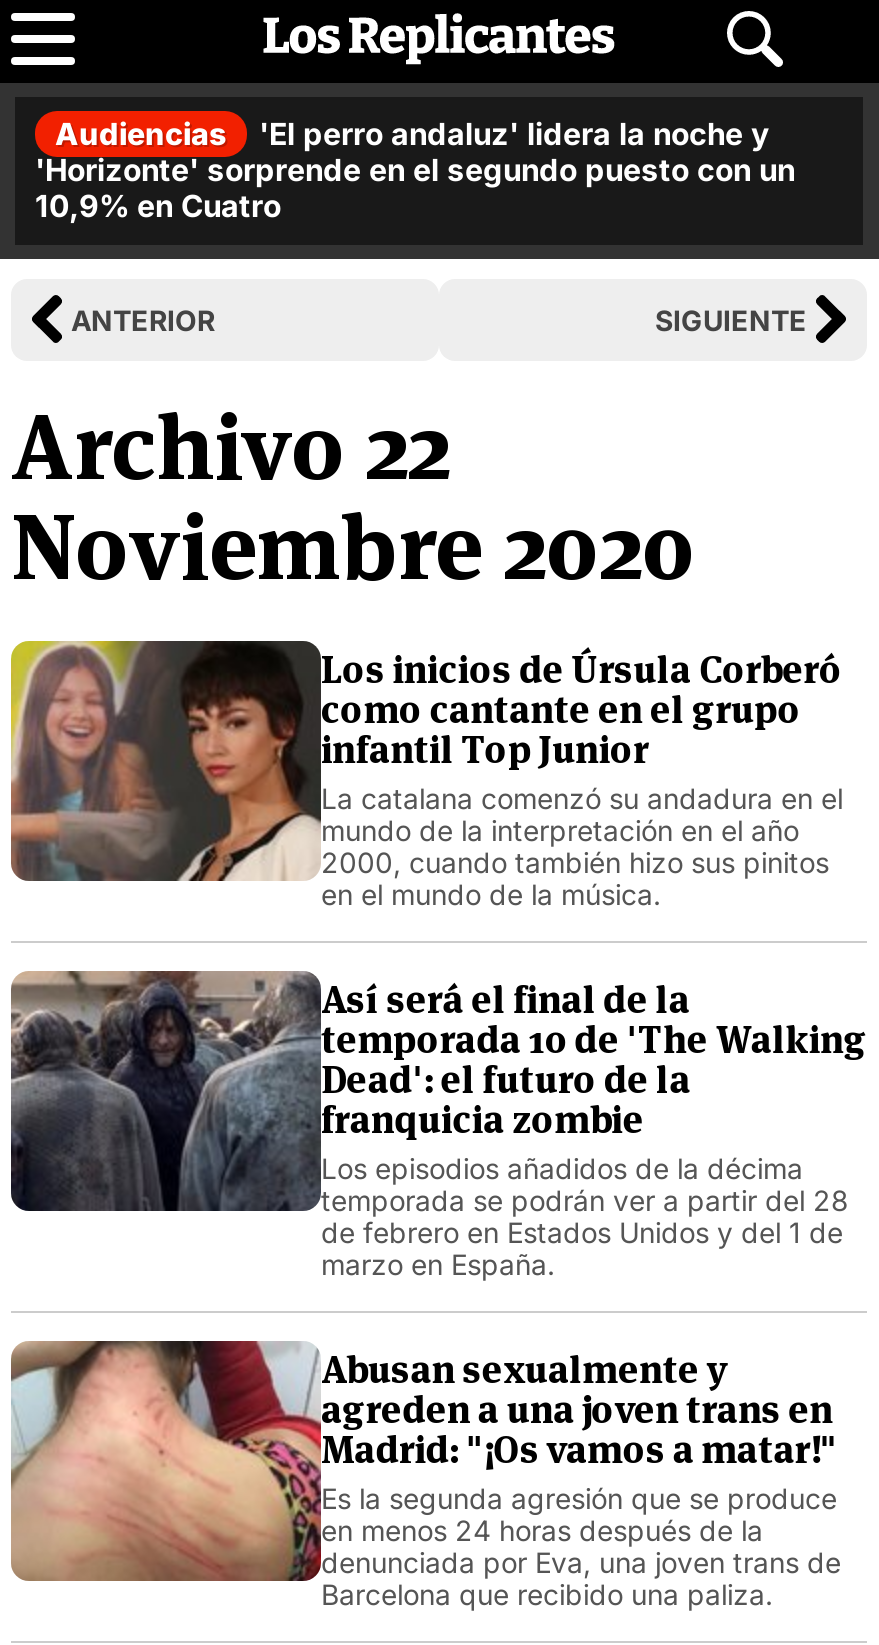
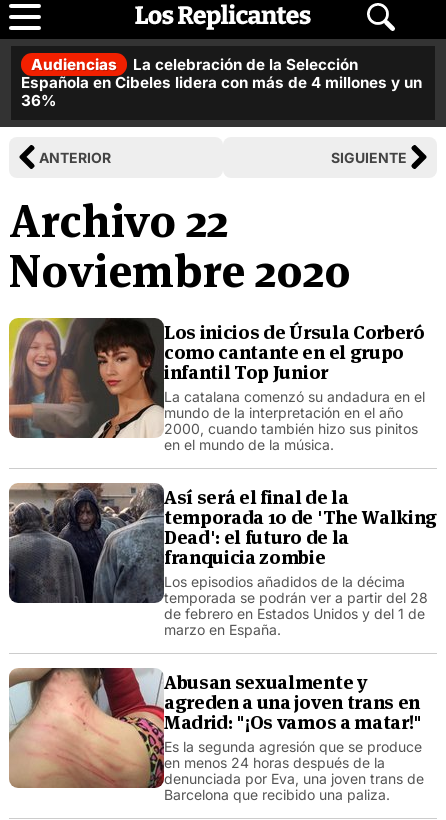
[35,115,795,225] 'El perro andaluz' lidera la noche y | 'Horizonte' sorprende en el segundo puesto con un | 10,9% en Cuatro -> [21,55,422,110] La celebración de la Selección | Española en Cibeles lidera con más de 4 millones y un | 36%

